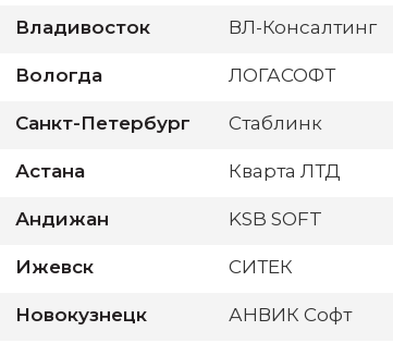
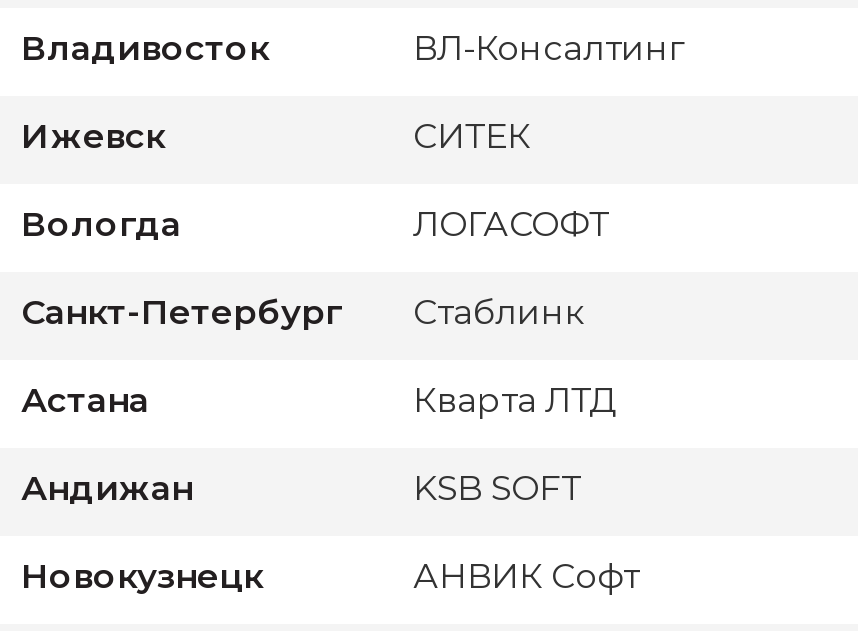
moved [15,64,341,230] -> [21,204,619,508]: Вологда | ЛОГАСОФТ | Санкт-Петербург | Стаблинк | Астана | Кварта ЛТД | Андижан | KSB SOFT
moved [15,256,293,278] -> [21,116,531,156]: Ижевск | СИТЕК

